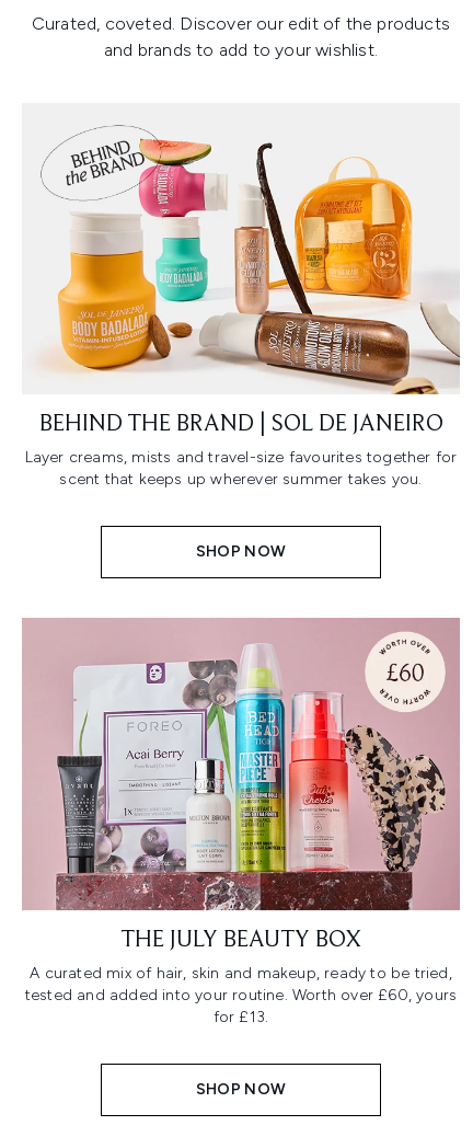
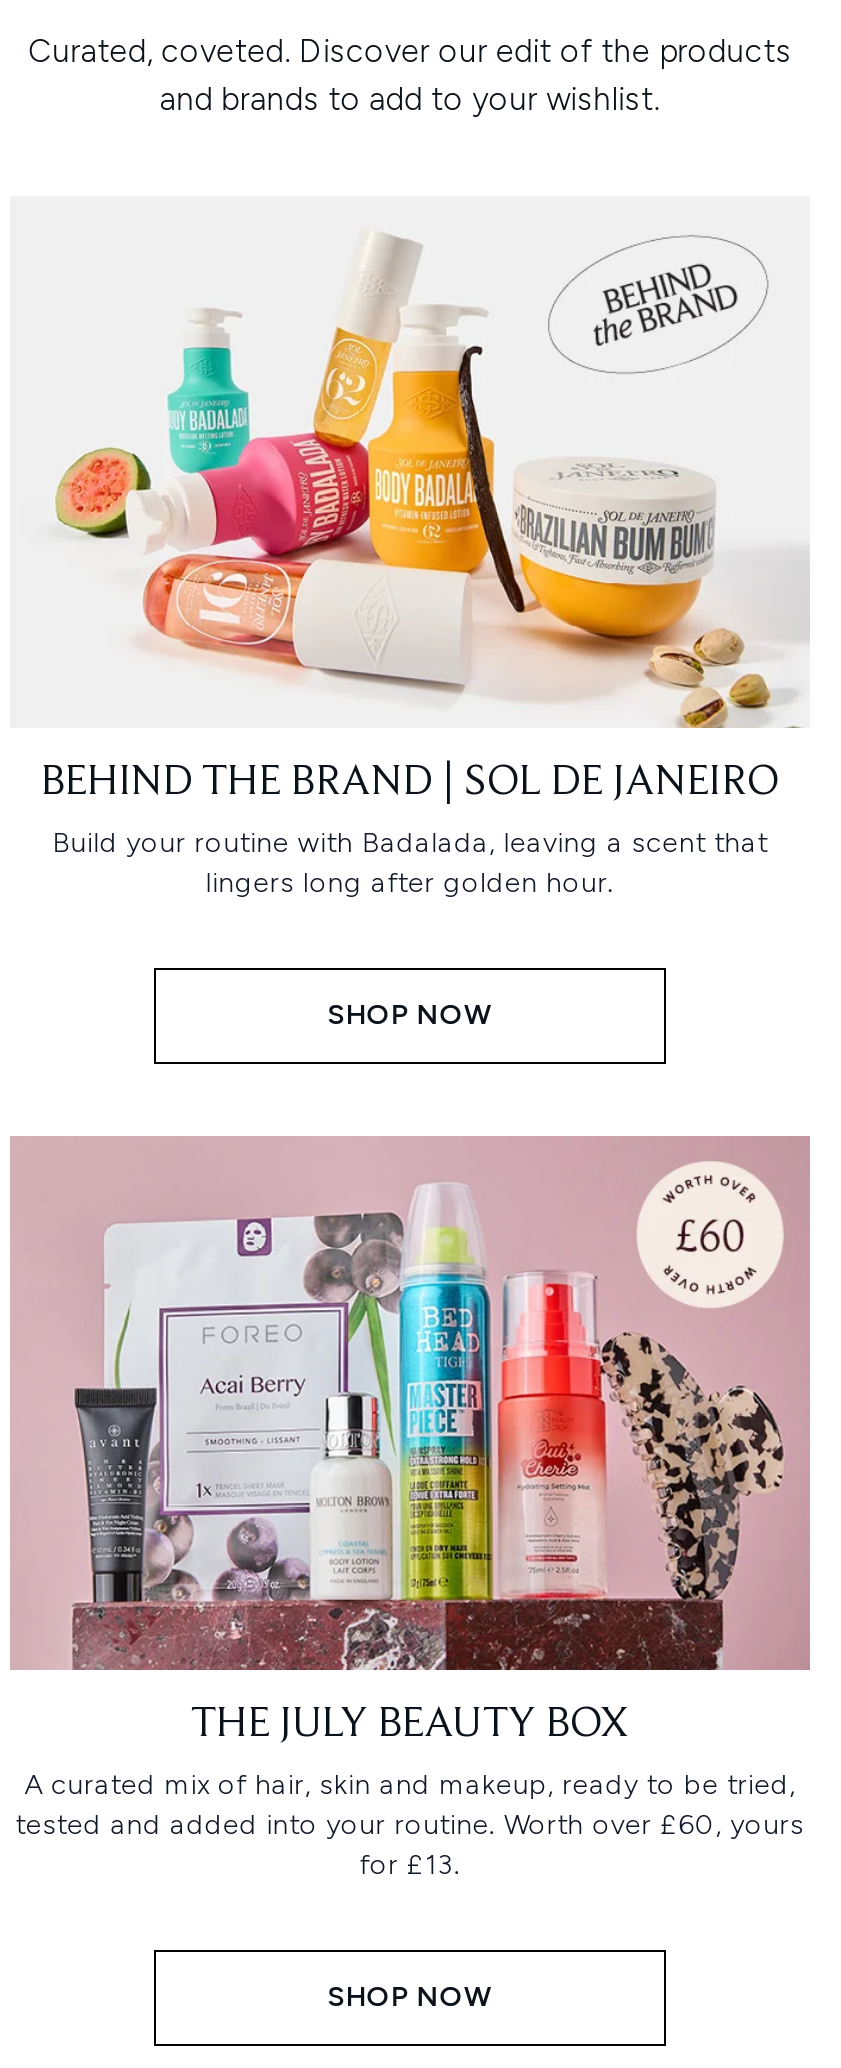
[41,125,461,395] [image] -> [54,234,810,730] [image]
[25,448,457,489] Layer creams, mists and travel-size favourites together for | scent that keeps up wherever summer takes you. -> [52,826,768,900] Build your routine with Badalada, leaving a scent that | lingers long after golden hour.

